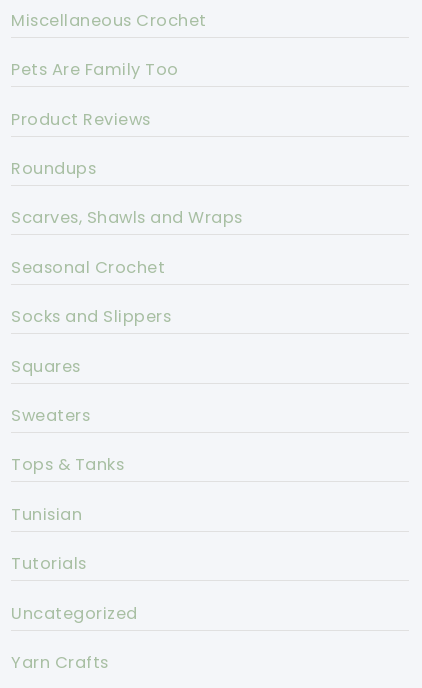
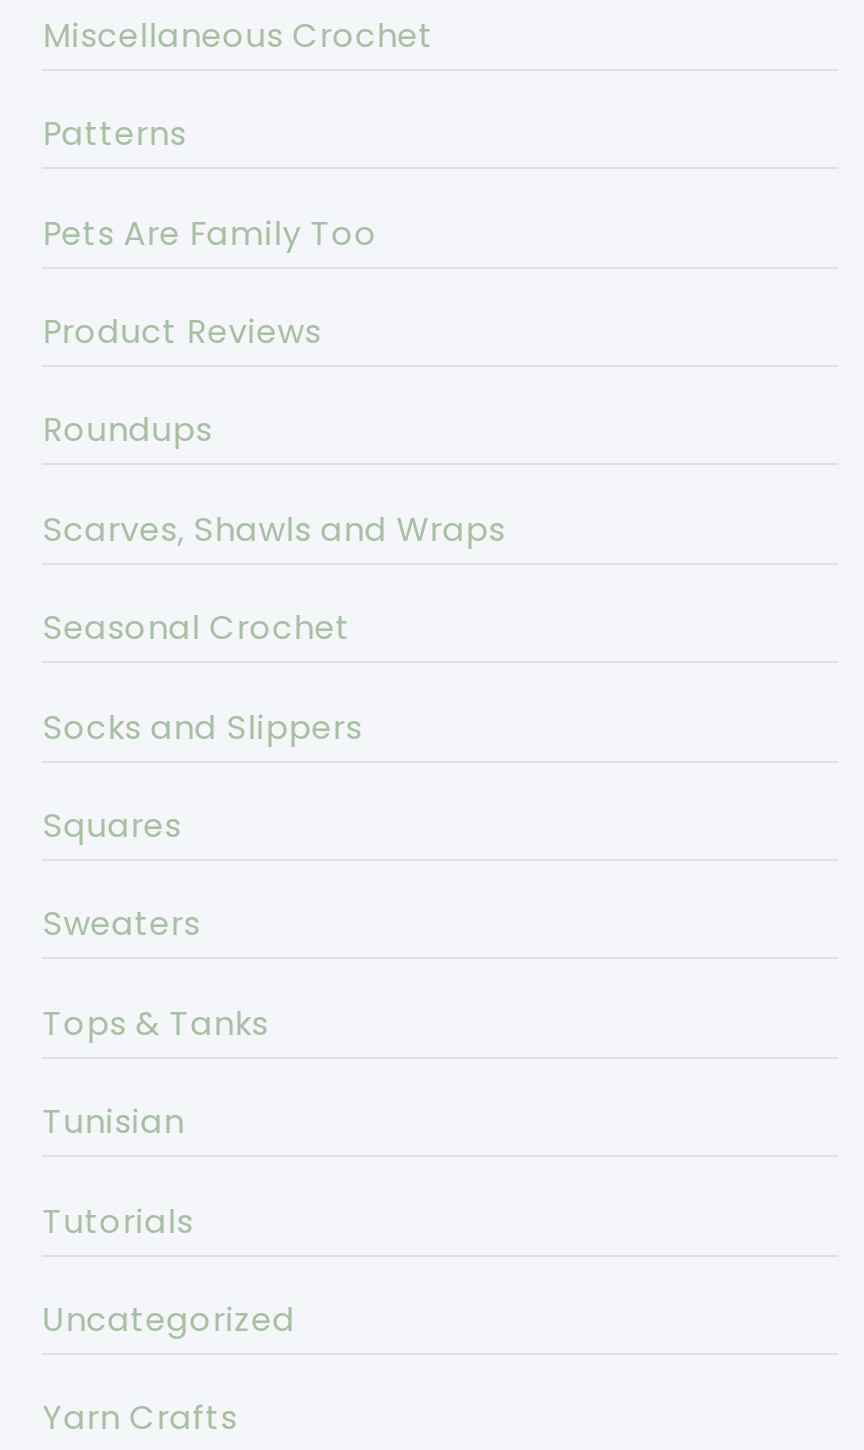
none -> [43,111,187,157] Patterns

